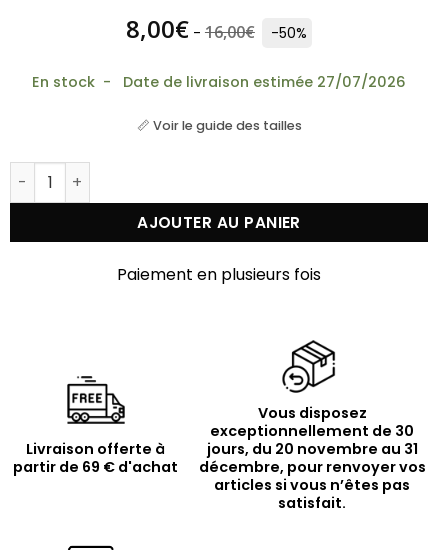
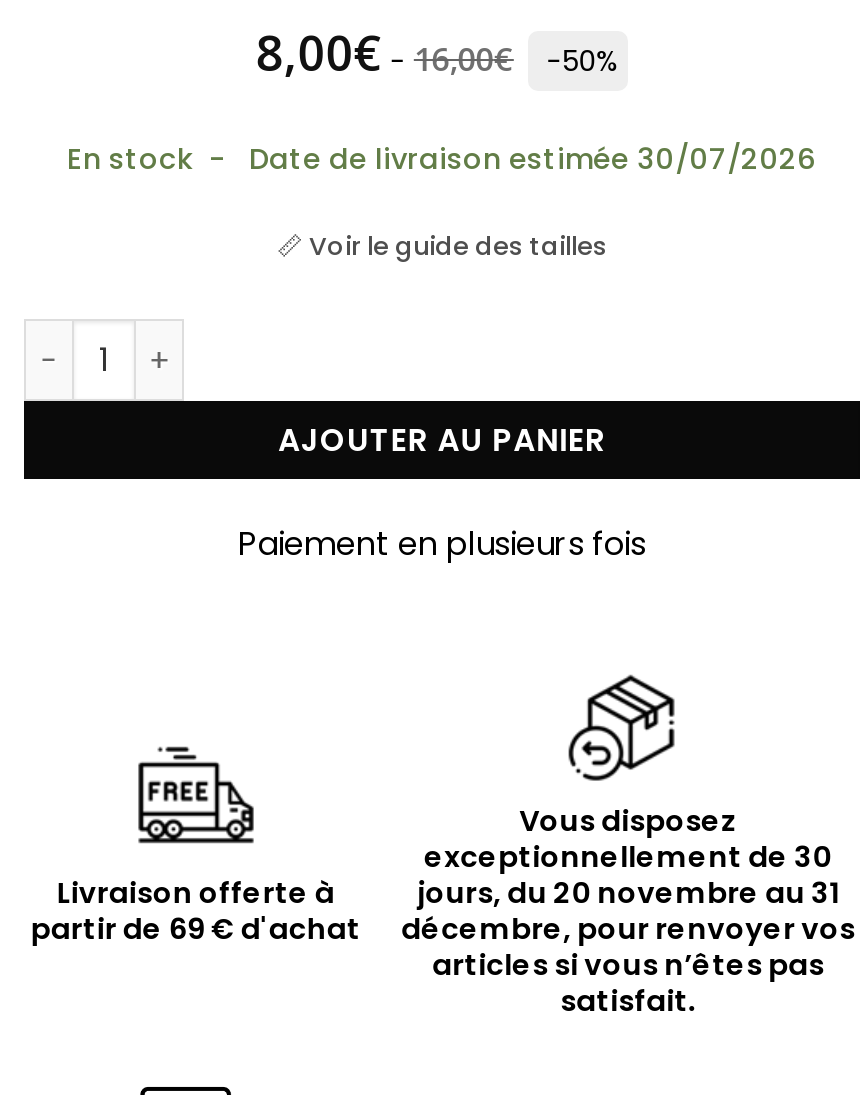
[32,72,406,92] En stock - Date de livraison estimée 27/07/2026 -> [67,138,817,178] En stock - Date de livraison estimée 30/07/2026

